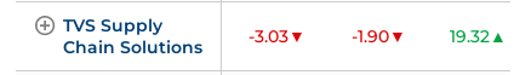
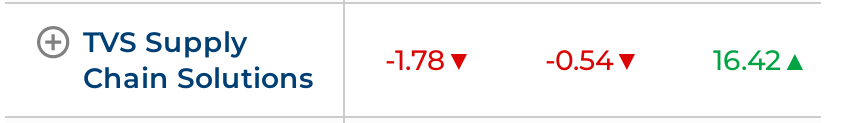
[248,25,288,47] -3.03 -> [385,42,445,78] -1.78
[352,25,389,47] -1.90 -> [545,42,613,78] -0.54
[450,25,490,47] 19.32 -> [713,42,781,78] 16.42

